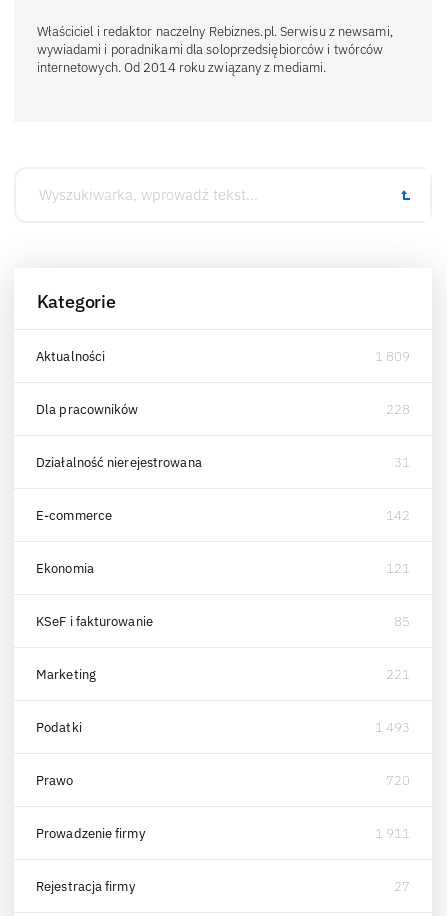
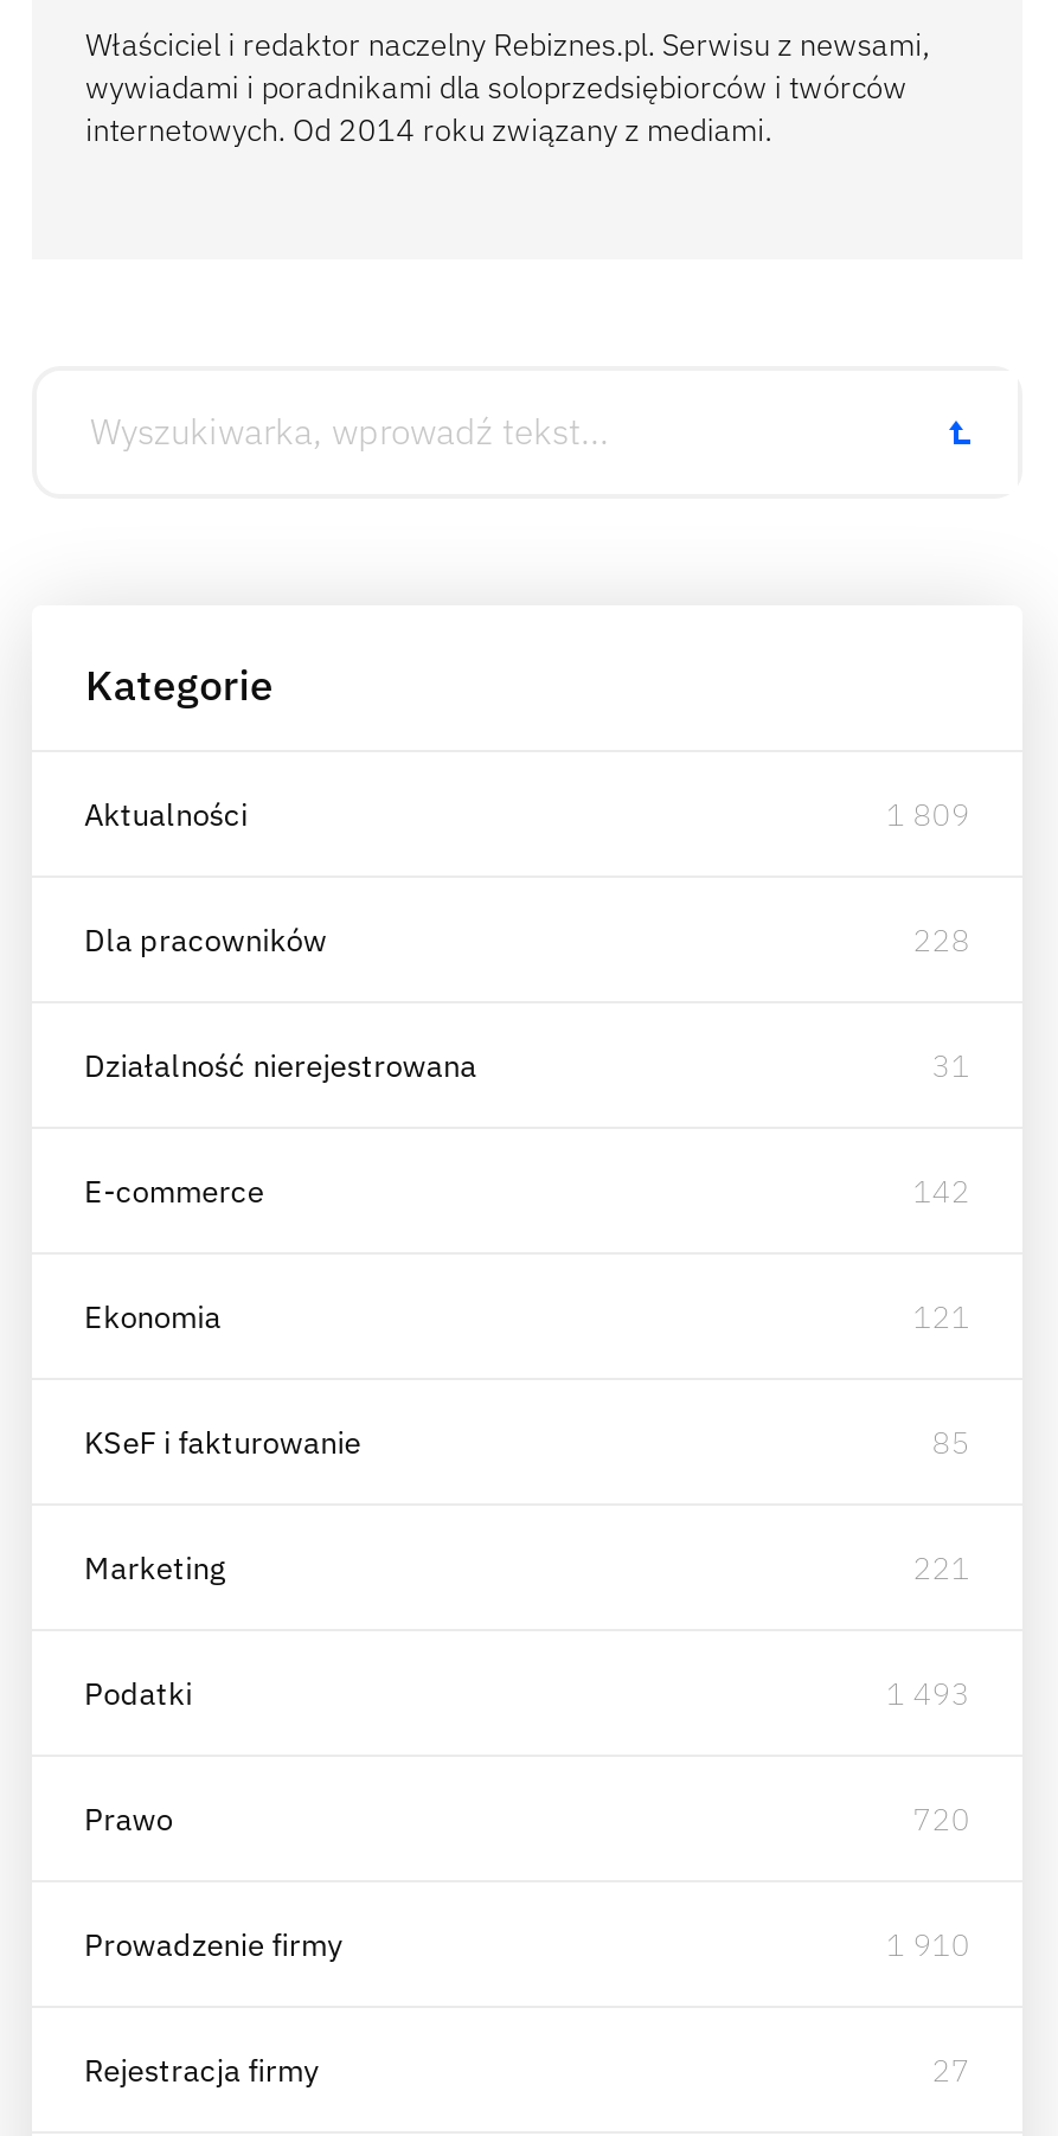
[374,825,410,842] 1 911 -> [886,1926,970,1966] 1 910

